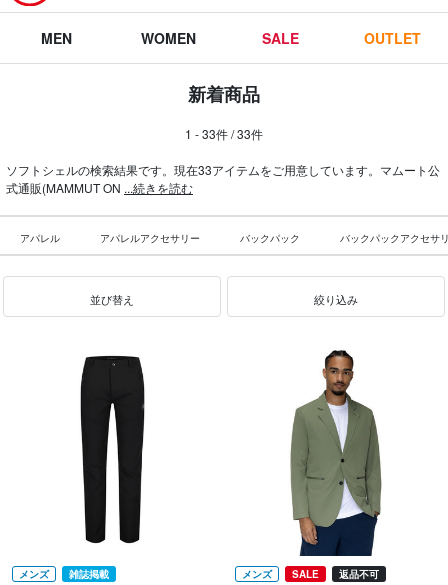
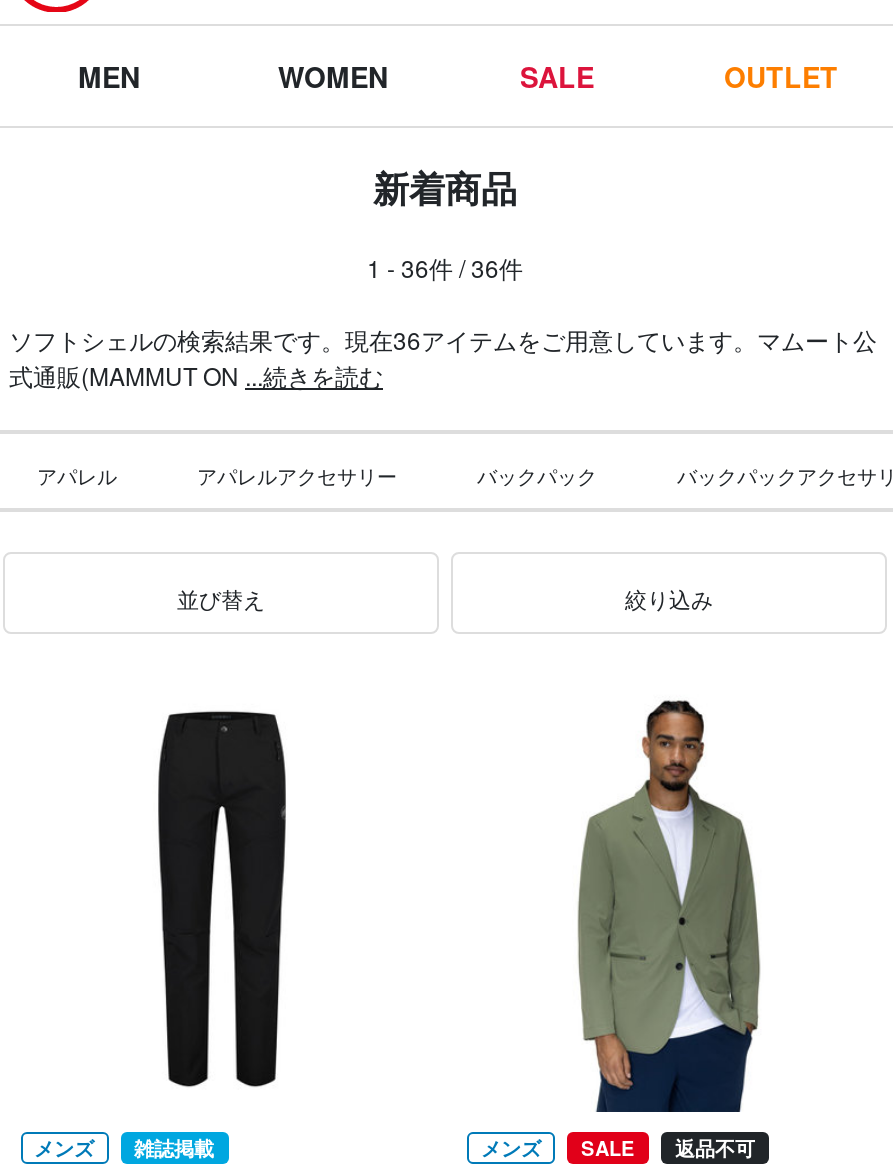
[185,125,263,142] 1 - 33件 / 33件 -> [367,250,523,284] 1 - 36件 / 36件
[6,161,440,178] ソフトシェルの検索結果です。現在33アイテムをご用意しています。マムート公 -> [9,322,877,356] ソフトシェルの検索結果です。現在36アイテムをご用意しています。マムート公

